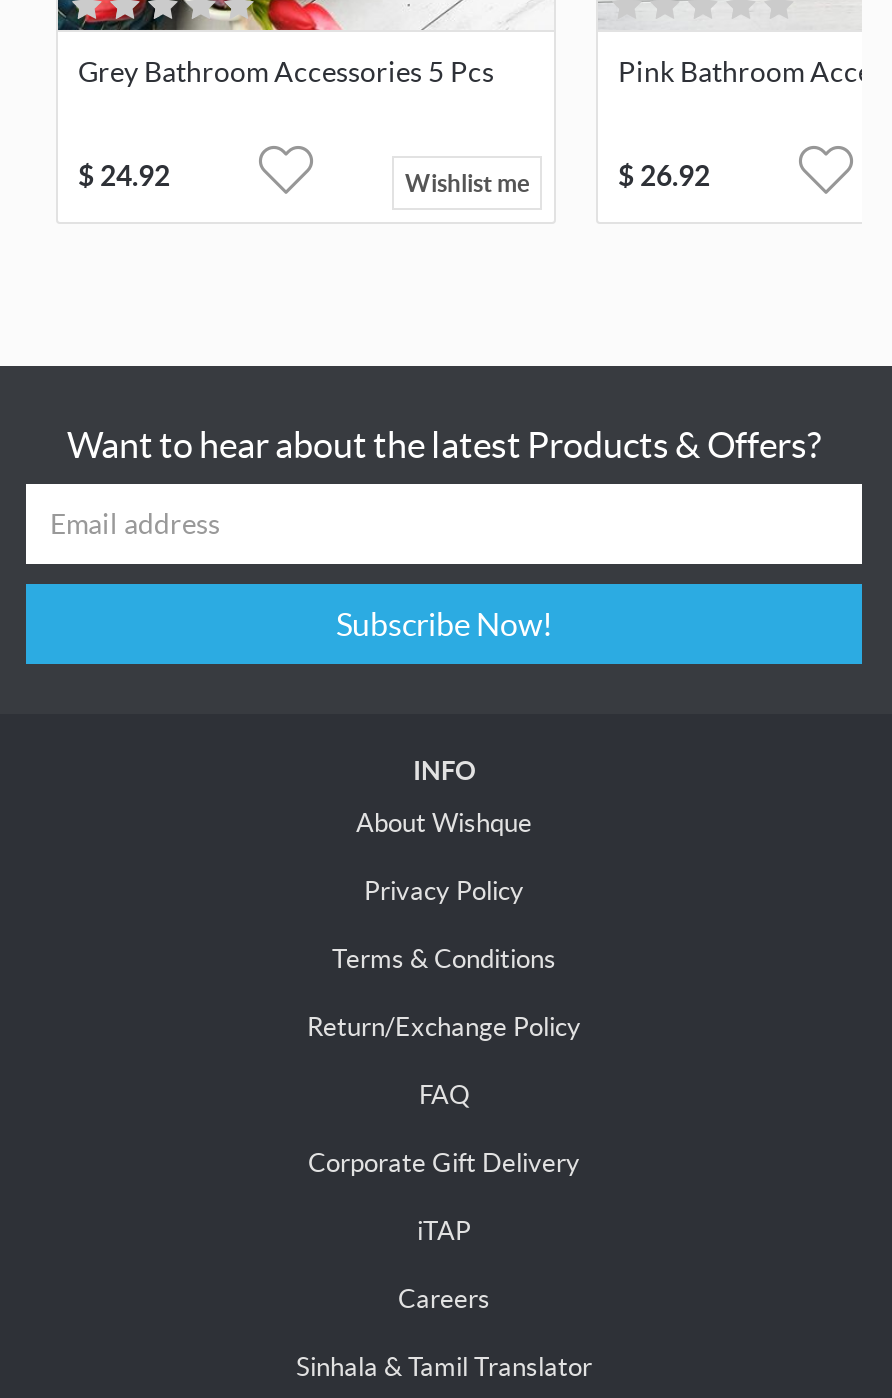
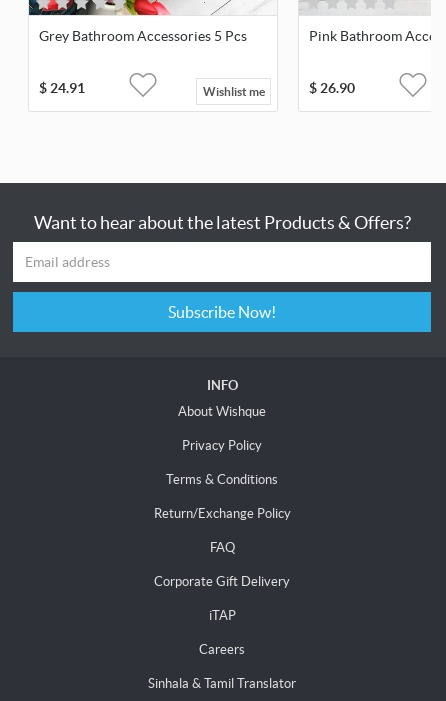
[78,161,170,193] $ 24.92 -> [39,80,85,96] $ 24.91
[618,161,710,193] $ 26.92 -> [309,80,355,96] $ 26.90

